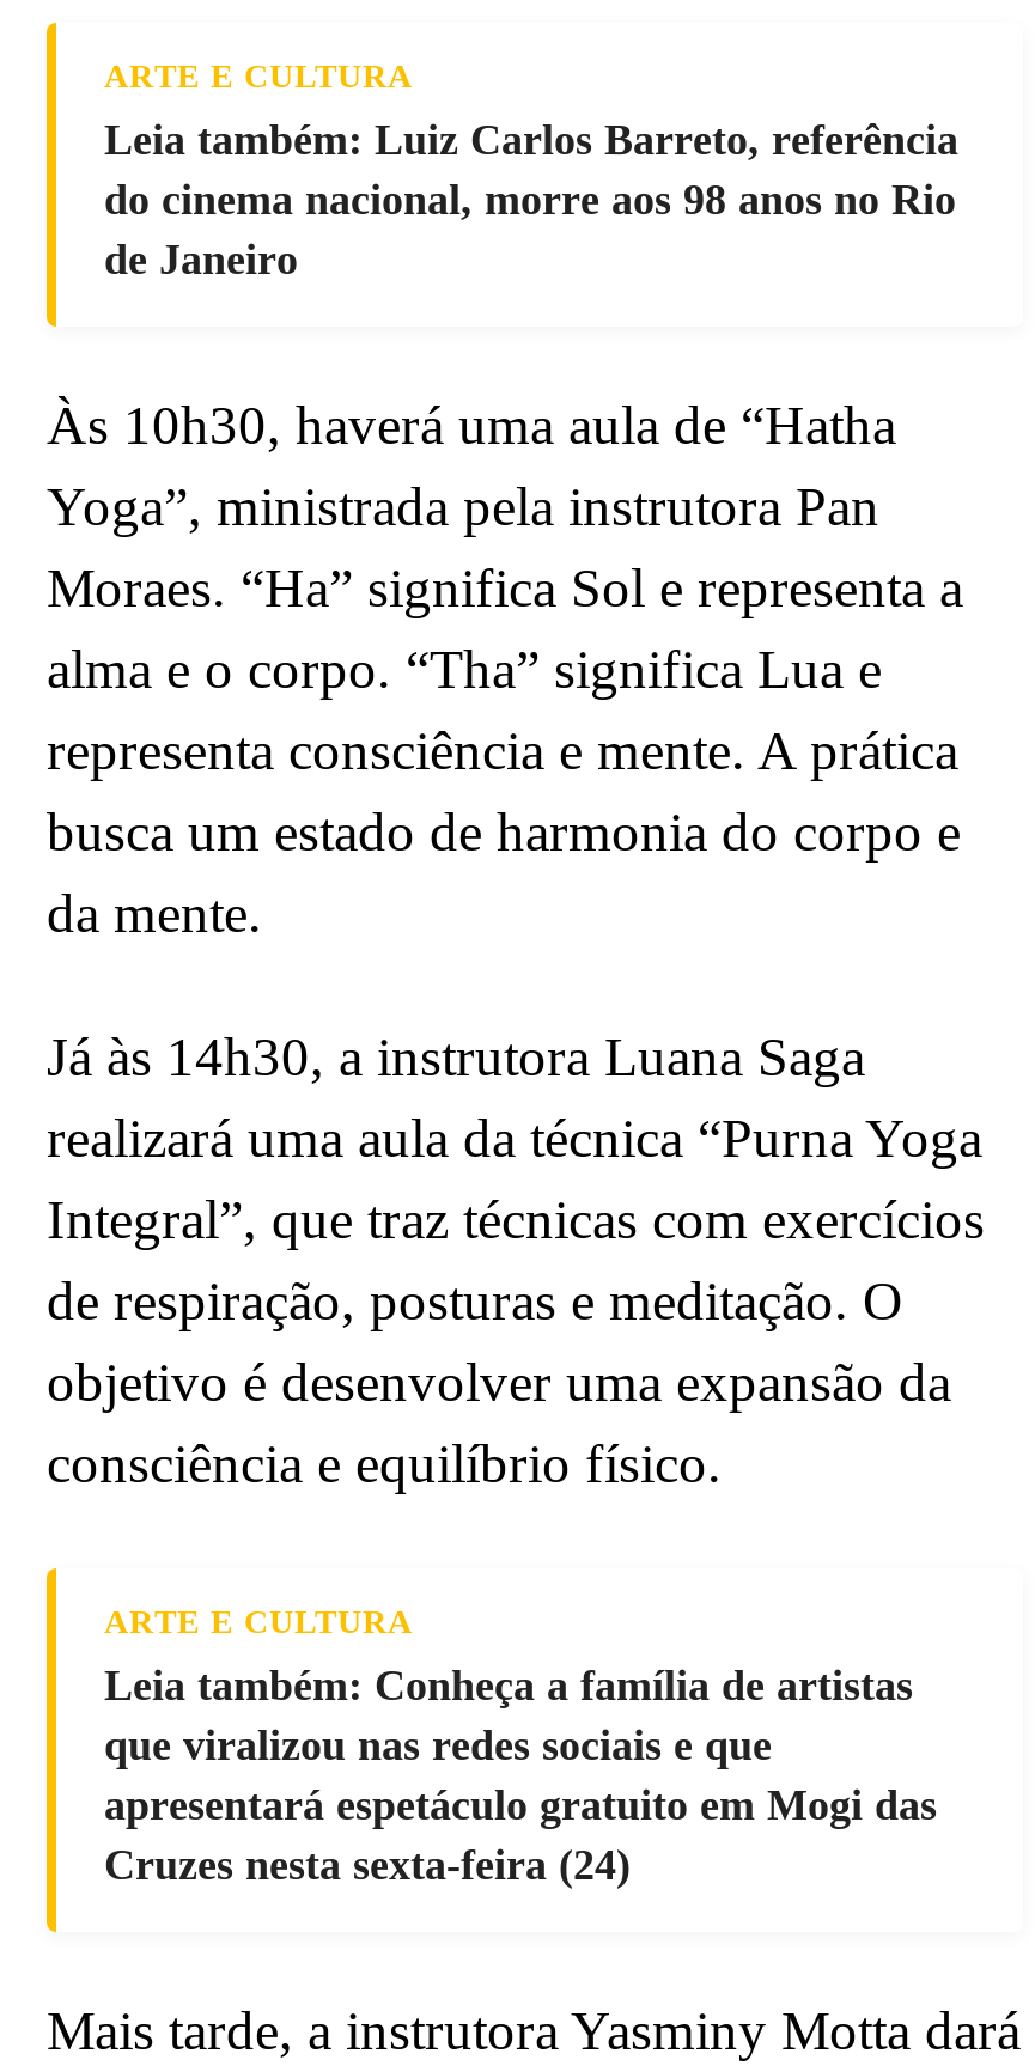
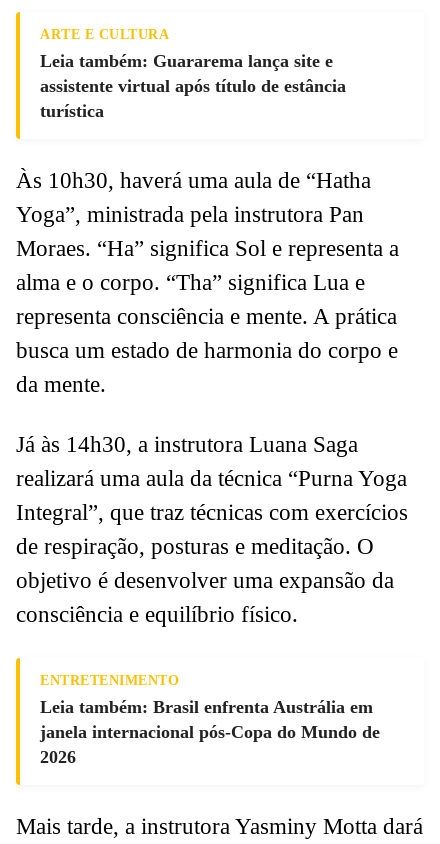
[104,117,958,284] Leia também: Luiz Carlos Barreto, referência | do cinema nacional, morre aos 98 anos no Rio | de Janeiro -> [40,51,346,121] Leia também: Guararema lança site e | assistente virtual após título de estância | turística
[104,1605,937,1890] ARTE E CULTURA | Leia também: Conheça a família de artistas | que viralizou nas redes sociais e que | apresentará espetáculo gratuito em Mogi das | Cruzes nesta sexta-feira (24) -> [40,673,380,767] ENTRETENIMENTO | Leia também: Brasil enfrenta Austrália em | janela internacional pós-Copa do Mundo de | 2026

